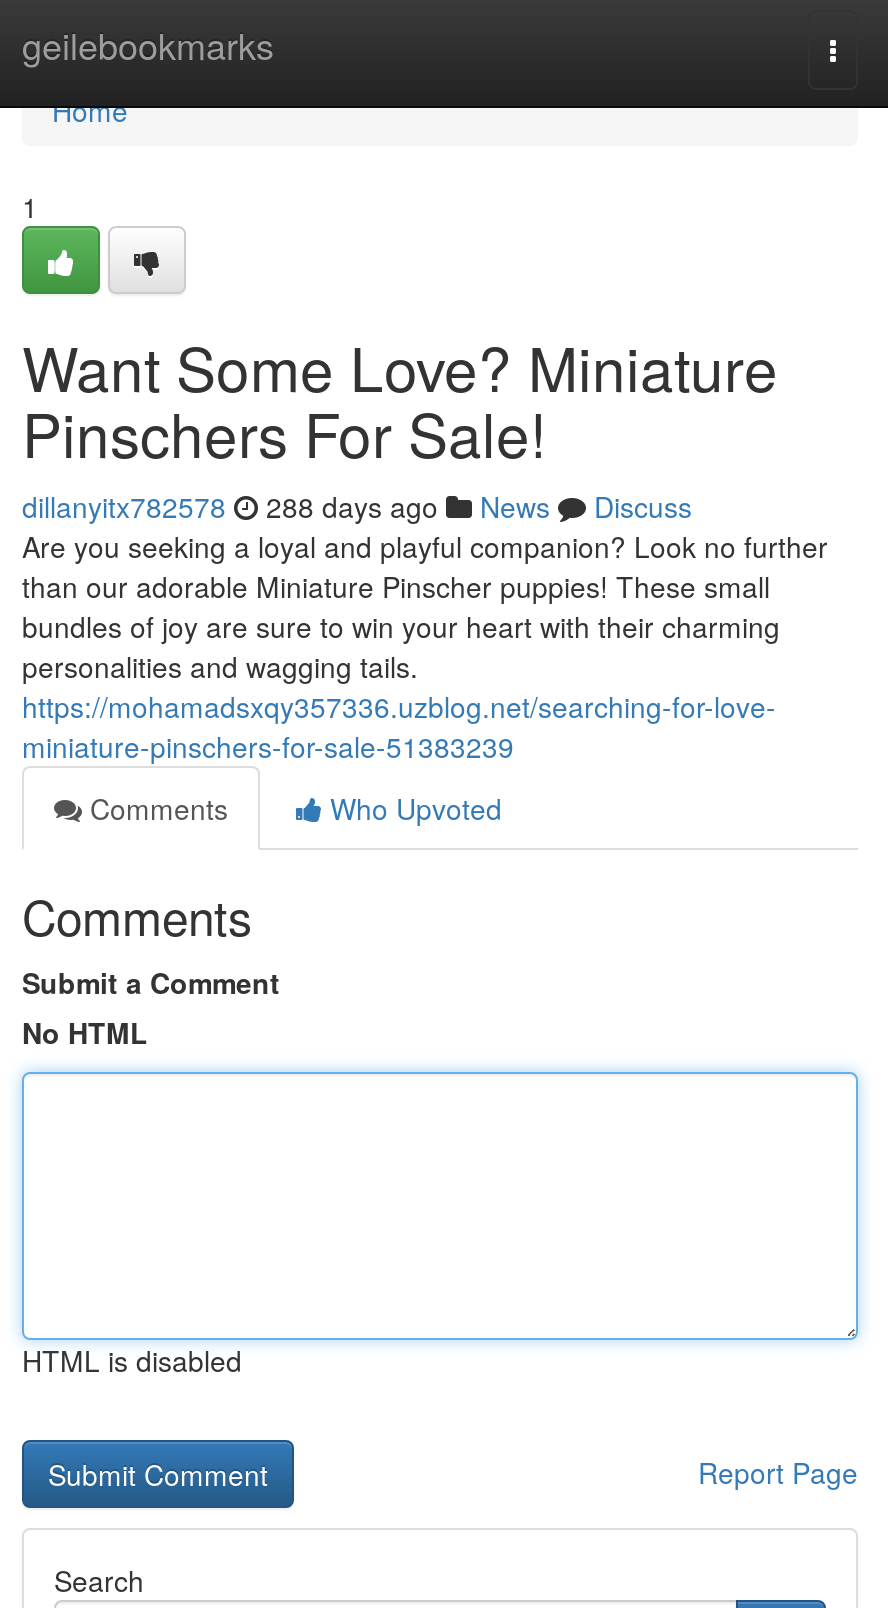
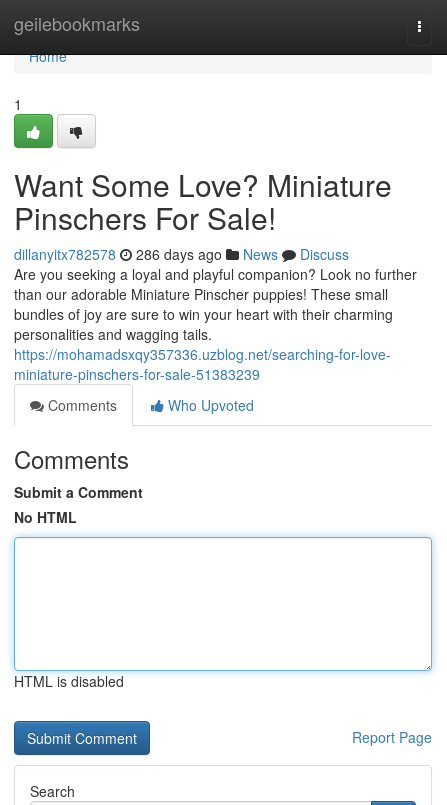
[22,486,692,526] dillanyitx782578 288 days ago News Discuss -> [14,244,349,264] dillanyitx782578 286 days ago News Discuss

